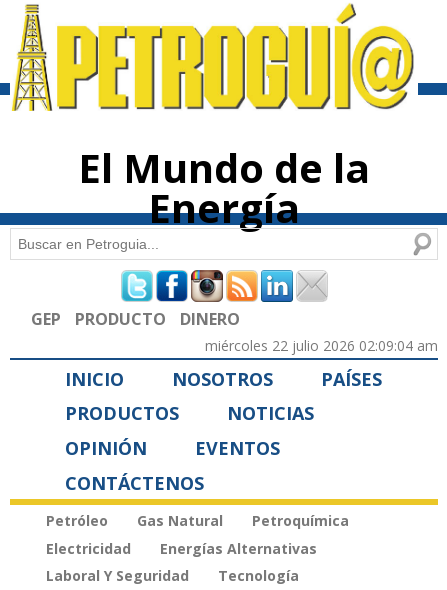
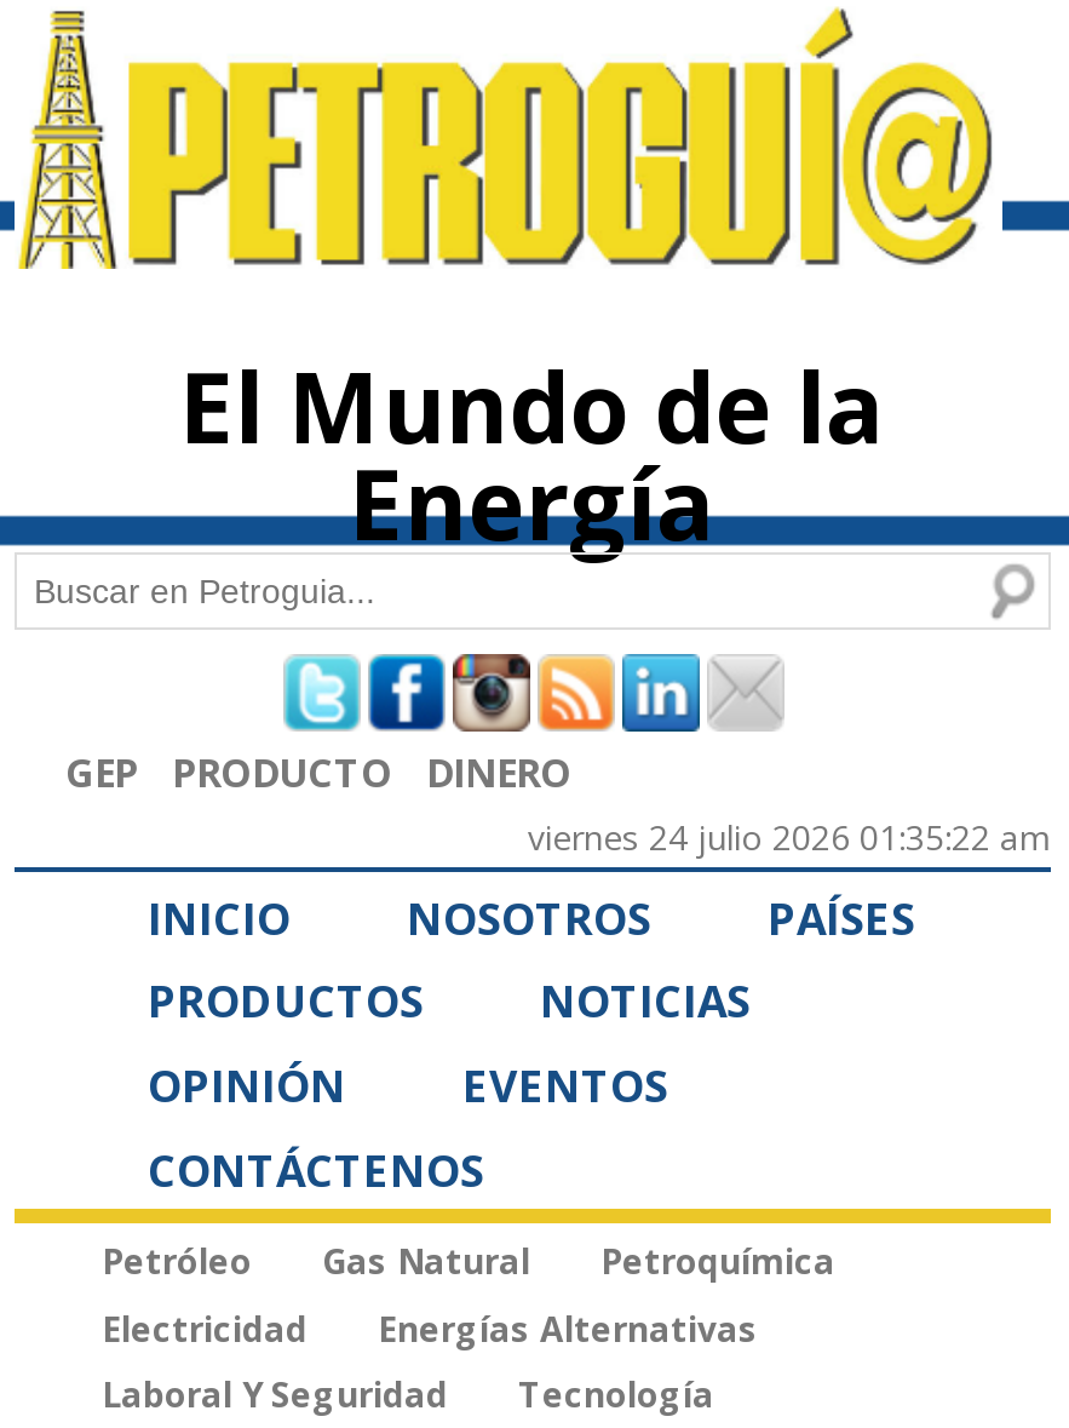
[205,336,438,355] miércoles 22 julio 2026 02:09:04 am -> [528,813,1051,859] viernes 24 julio 2026 01:35:22 am

